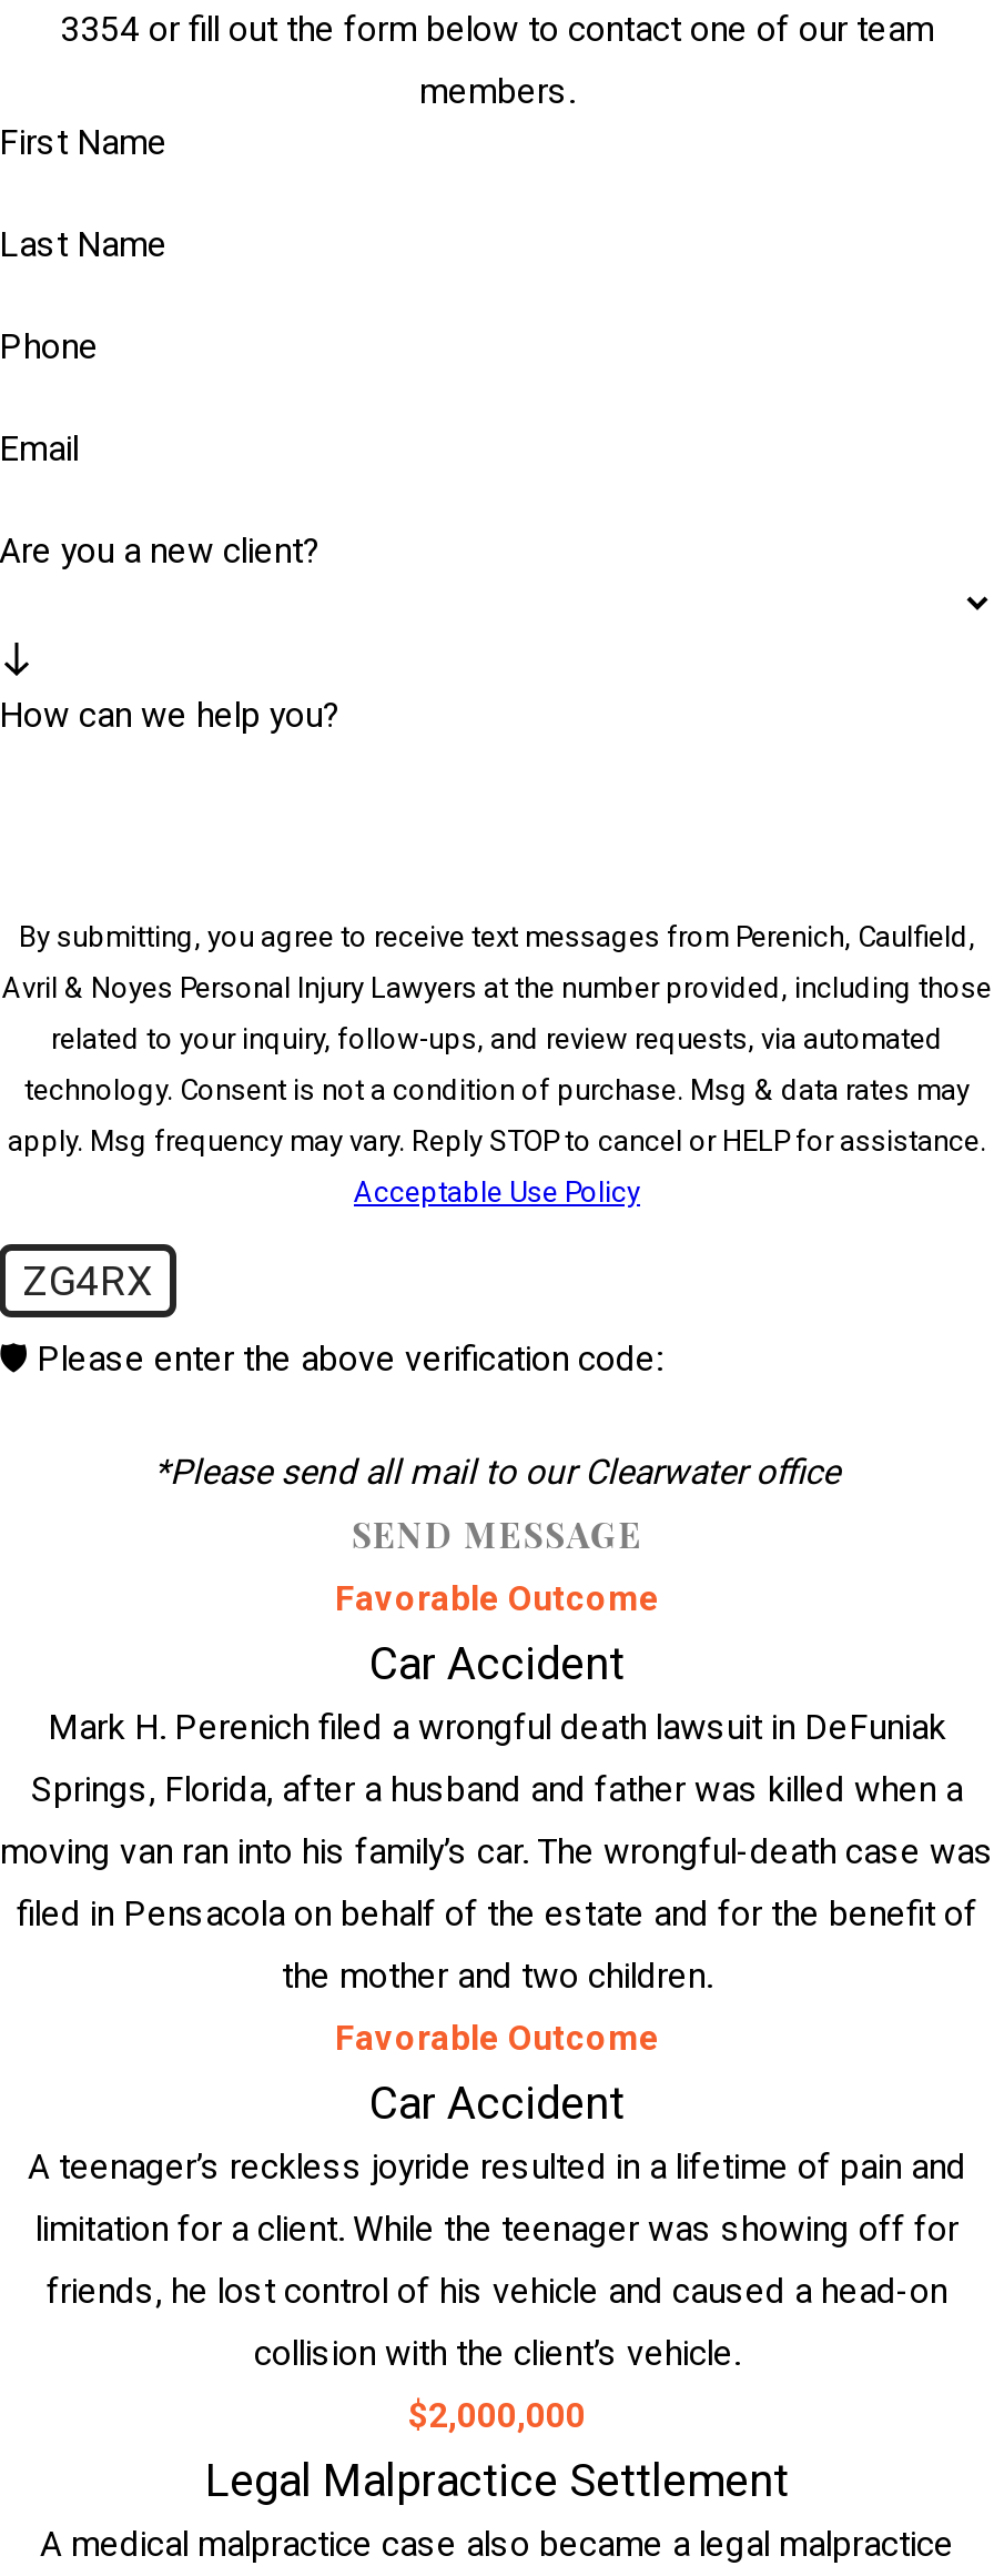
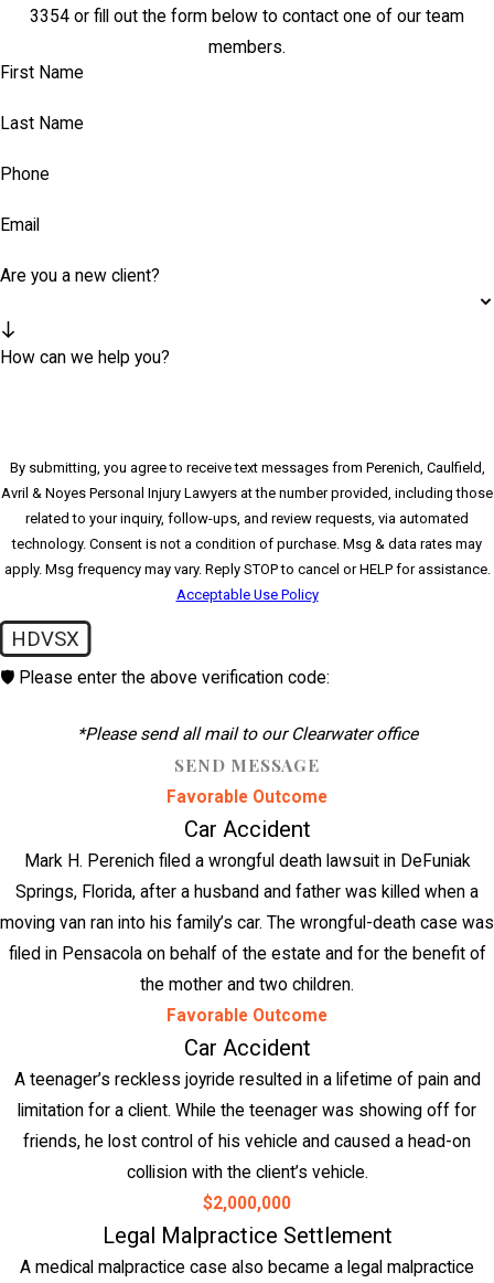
[22,1256,153,1305] ZG4RX -> [11,627,79,651] HDVSX

